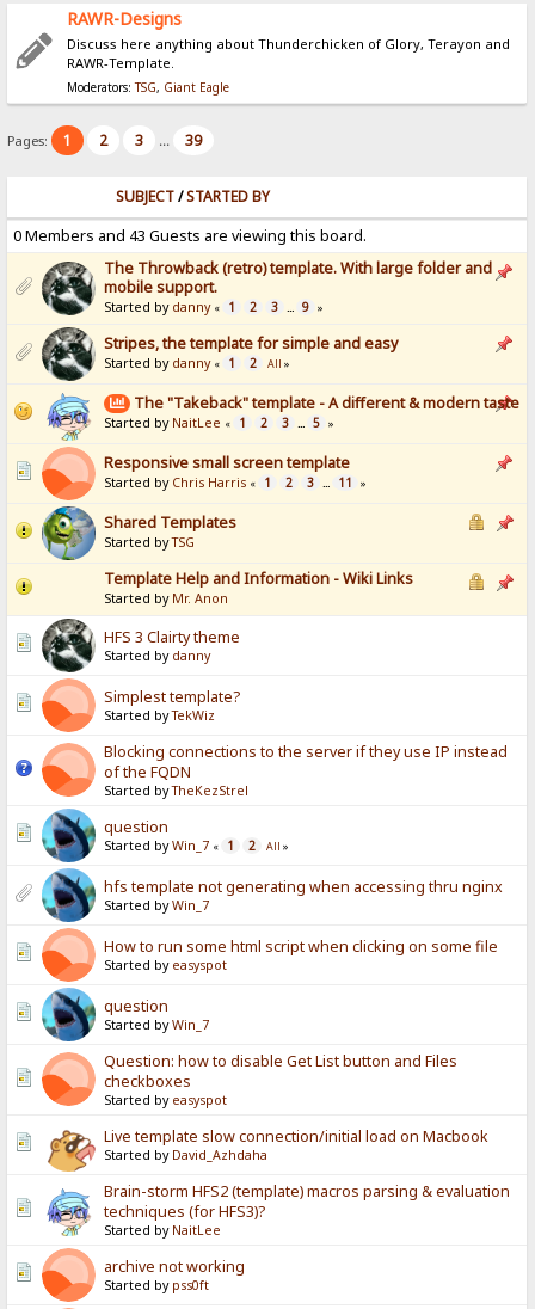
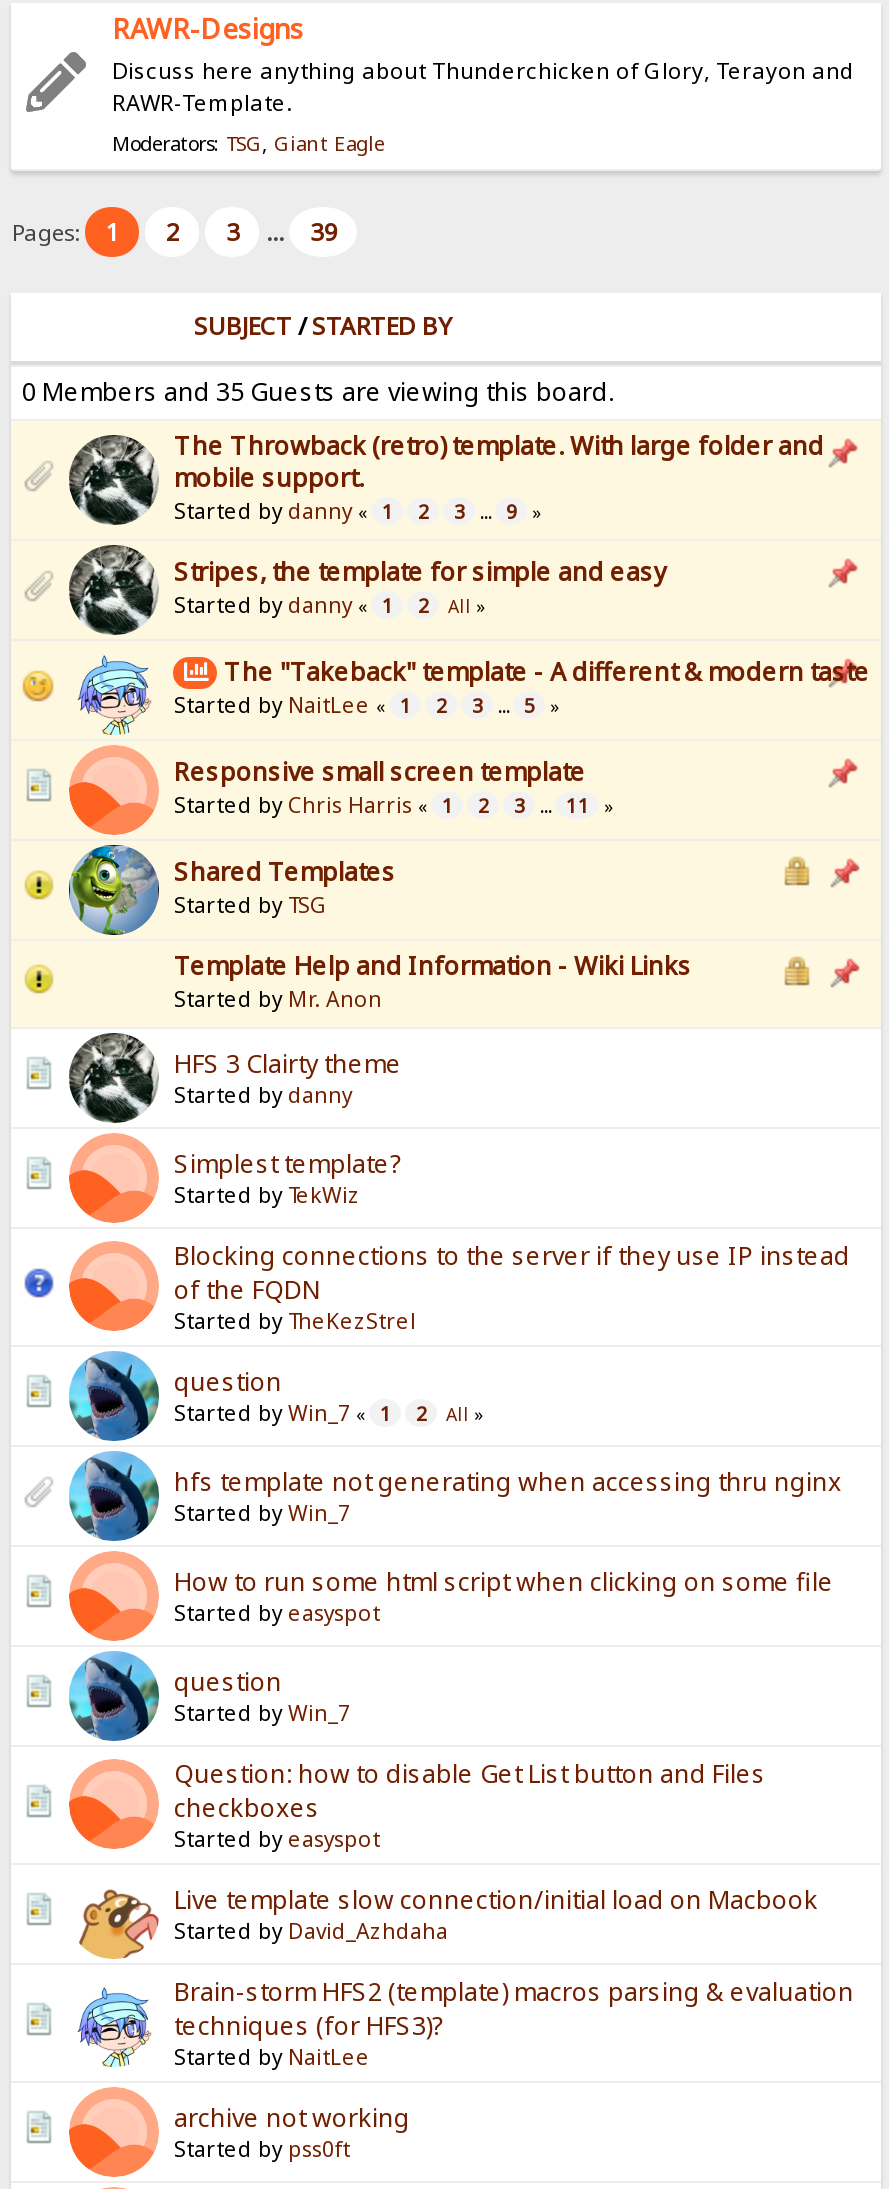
[14,226,367,247] 0 Members and 43 Guests are viewing this board. -> [22,376,614,410] 0 Members and 35 Guests are viewing this board.

